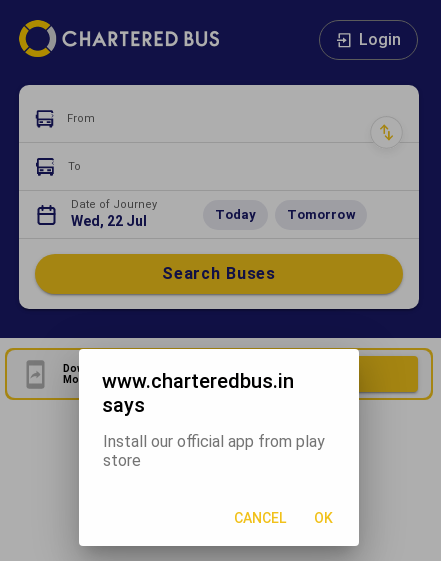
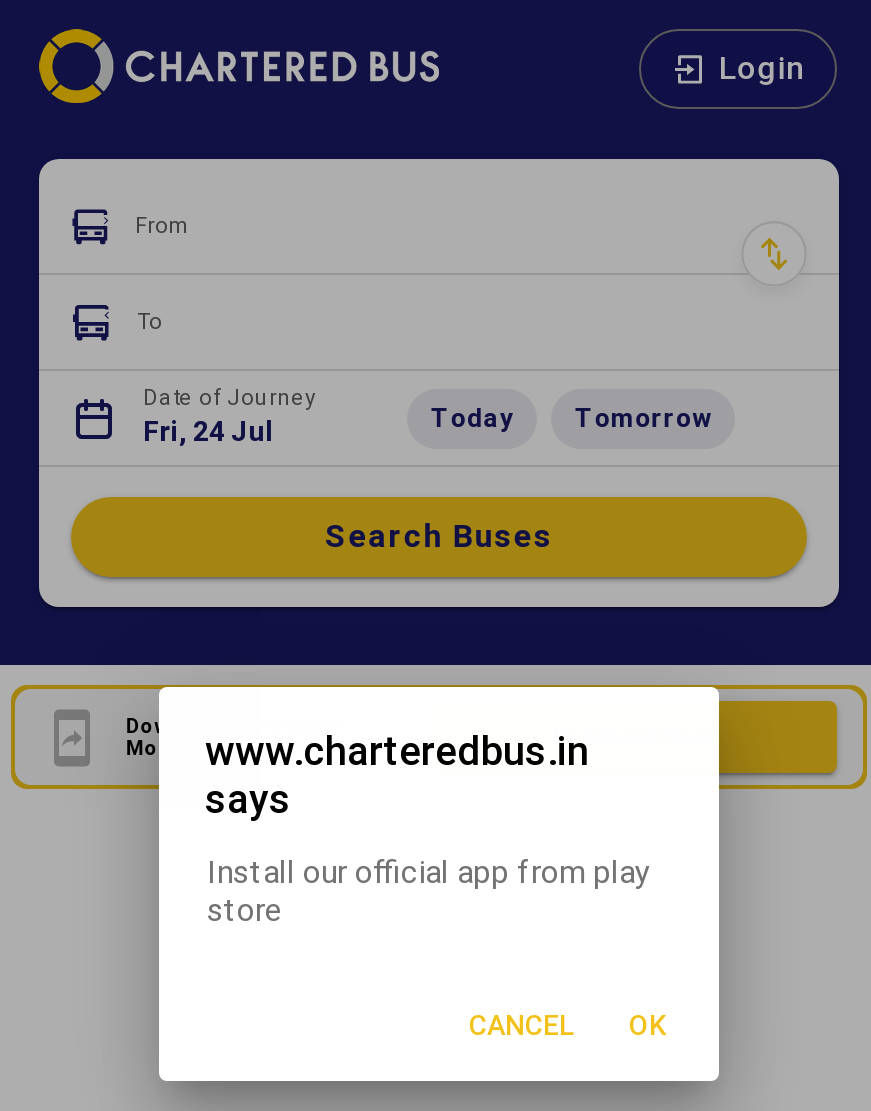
[71,213,147,229] Wed, 22 Jul -> [143,415,273,447] Fri, 24 Jul

